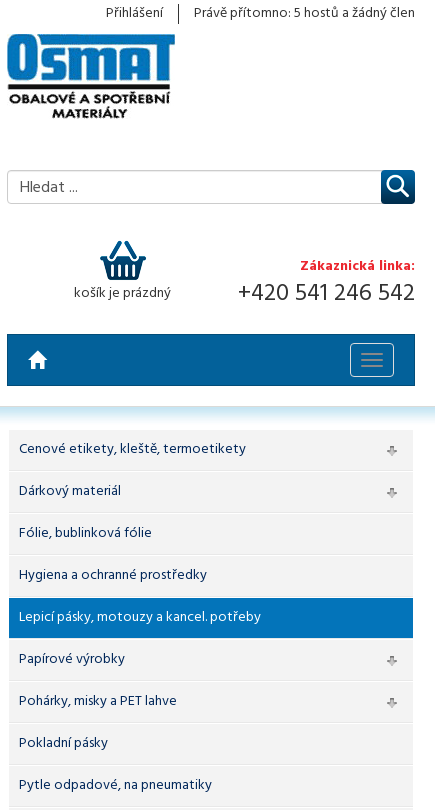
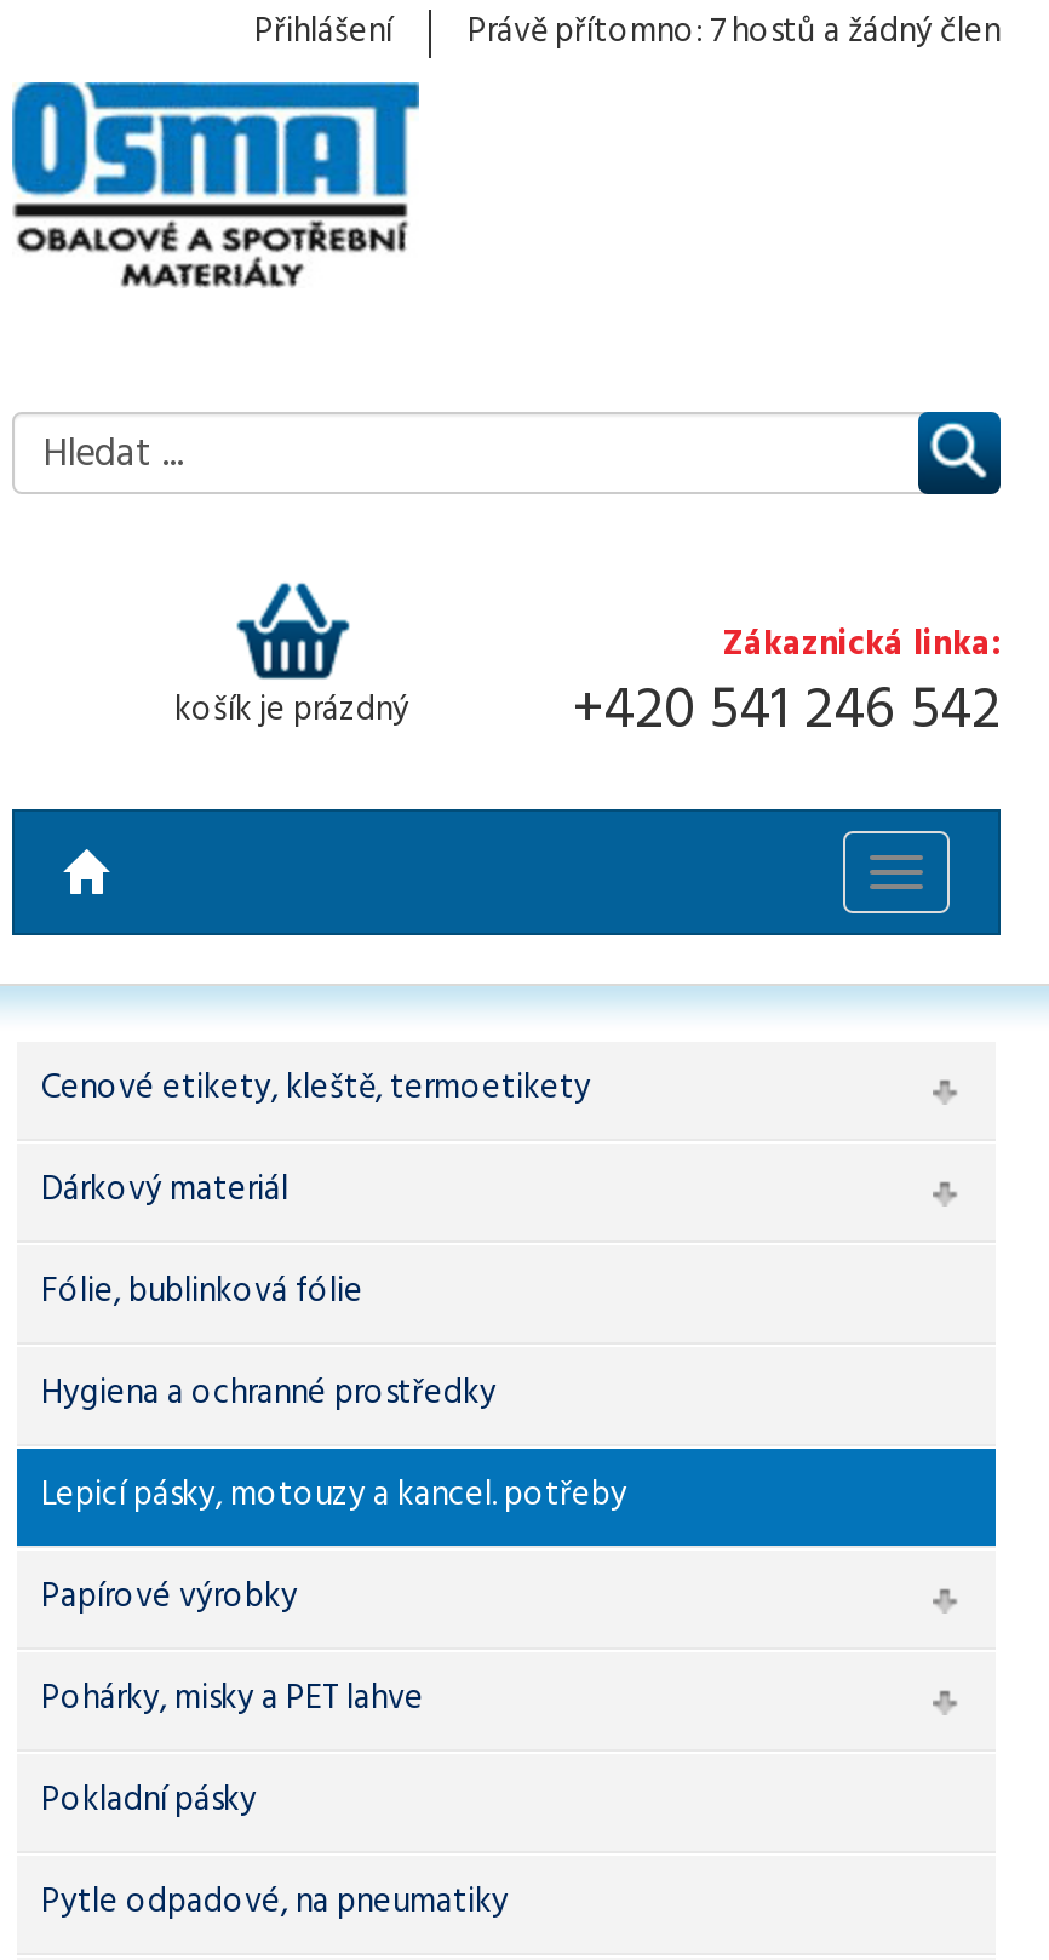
[194,2,415,25] Právě přítomno: 5 hostů a žádný člen -> [468,5,1001,61] Právě přítomno: 7 hostů a žádný člen

